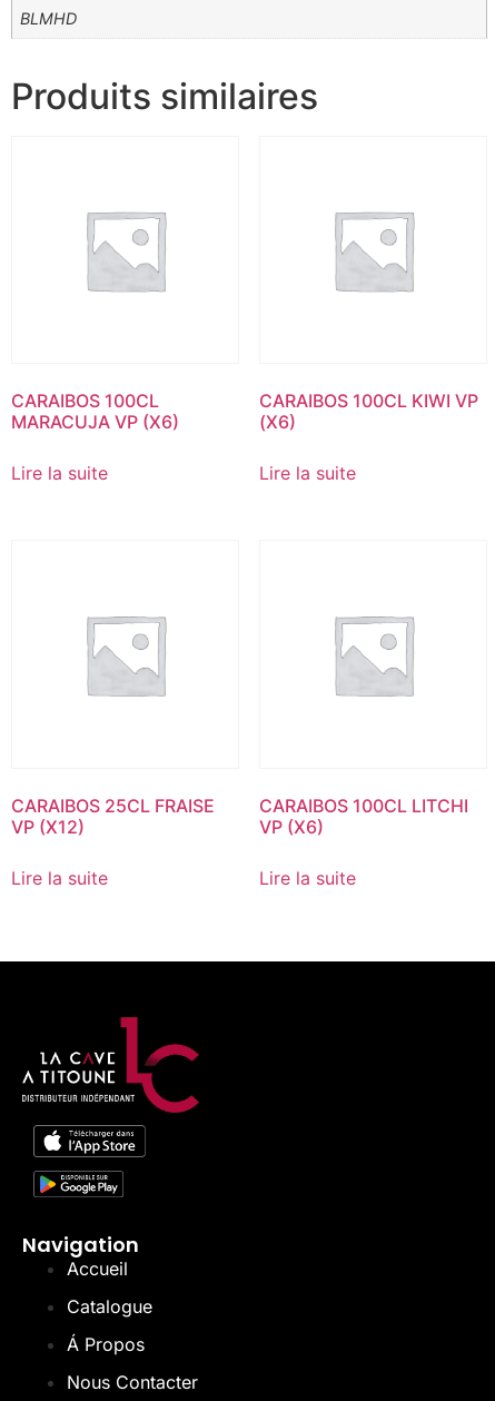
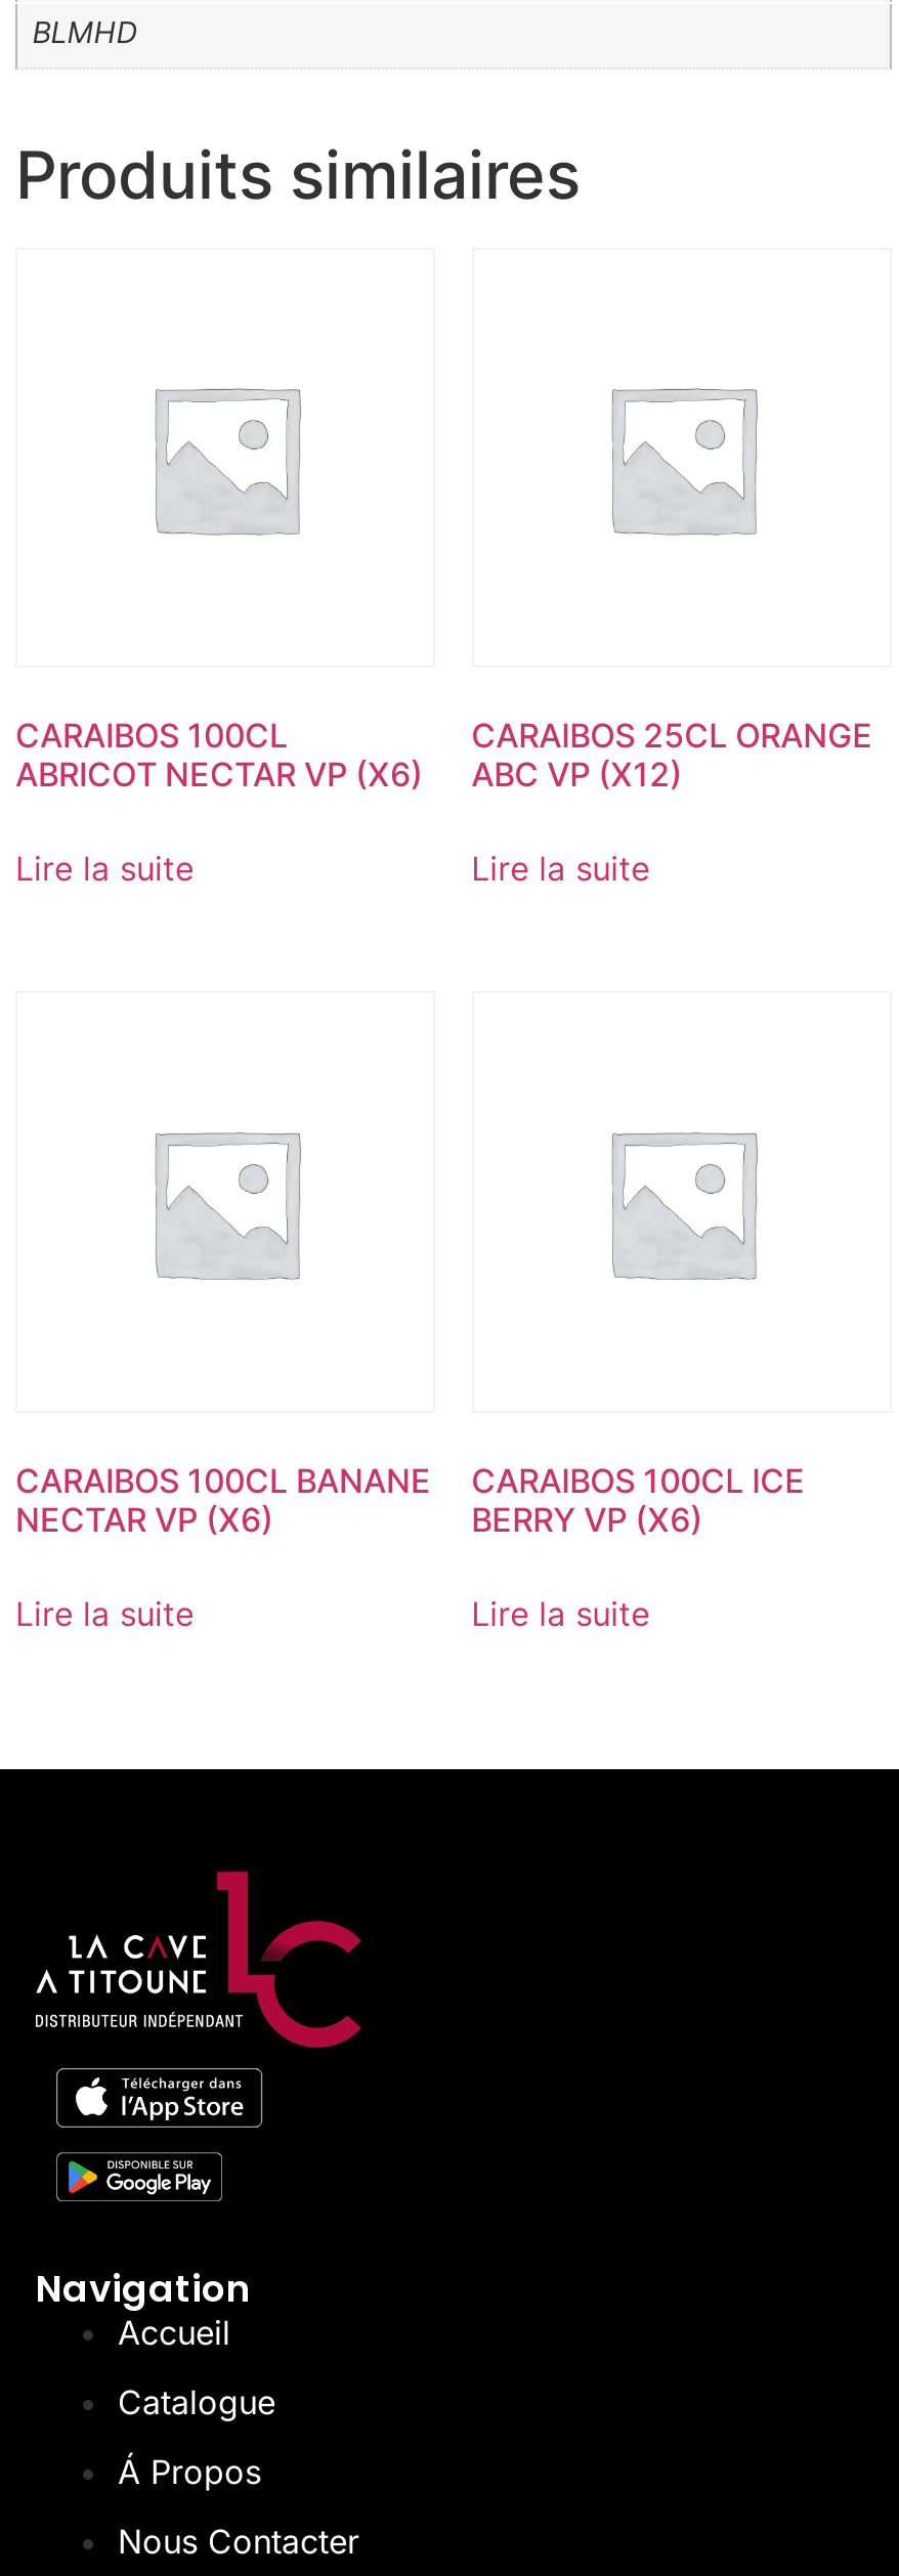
[259,390,478,433] CARAIBOS 100CL KIWI VP | (X6) -> [471,715,873,795] CARAIBOS 25CL ORANGE | ABC VP (X12)
[11,411,179,433] MARACUJA VP (X6) -> [15,754,423,795] ABRICOT NECTAR VP (X6)
[11,794,215,837] CARAIBOS 25CL FRAISE | VP (X12) -> [15,1459,431,1539] CARAIBOS 100CL BANANE | NECTAR VP (X6)
[259,794,468,837] CARAIBOS 100CL LITCHI | VP (X6) -> [471,1459,805,1539] CARAIBOS 100CL ICE | BERRY VP (X6)

